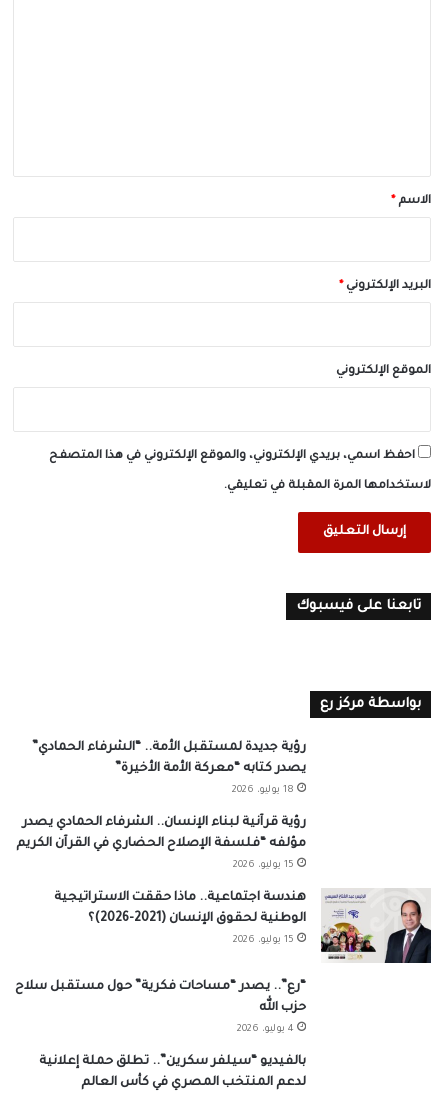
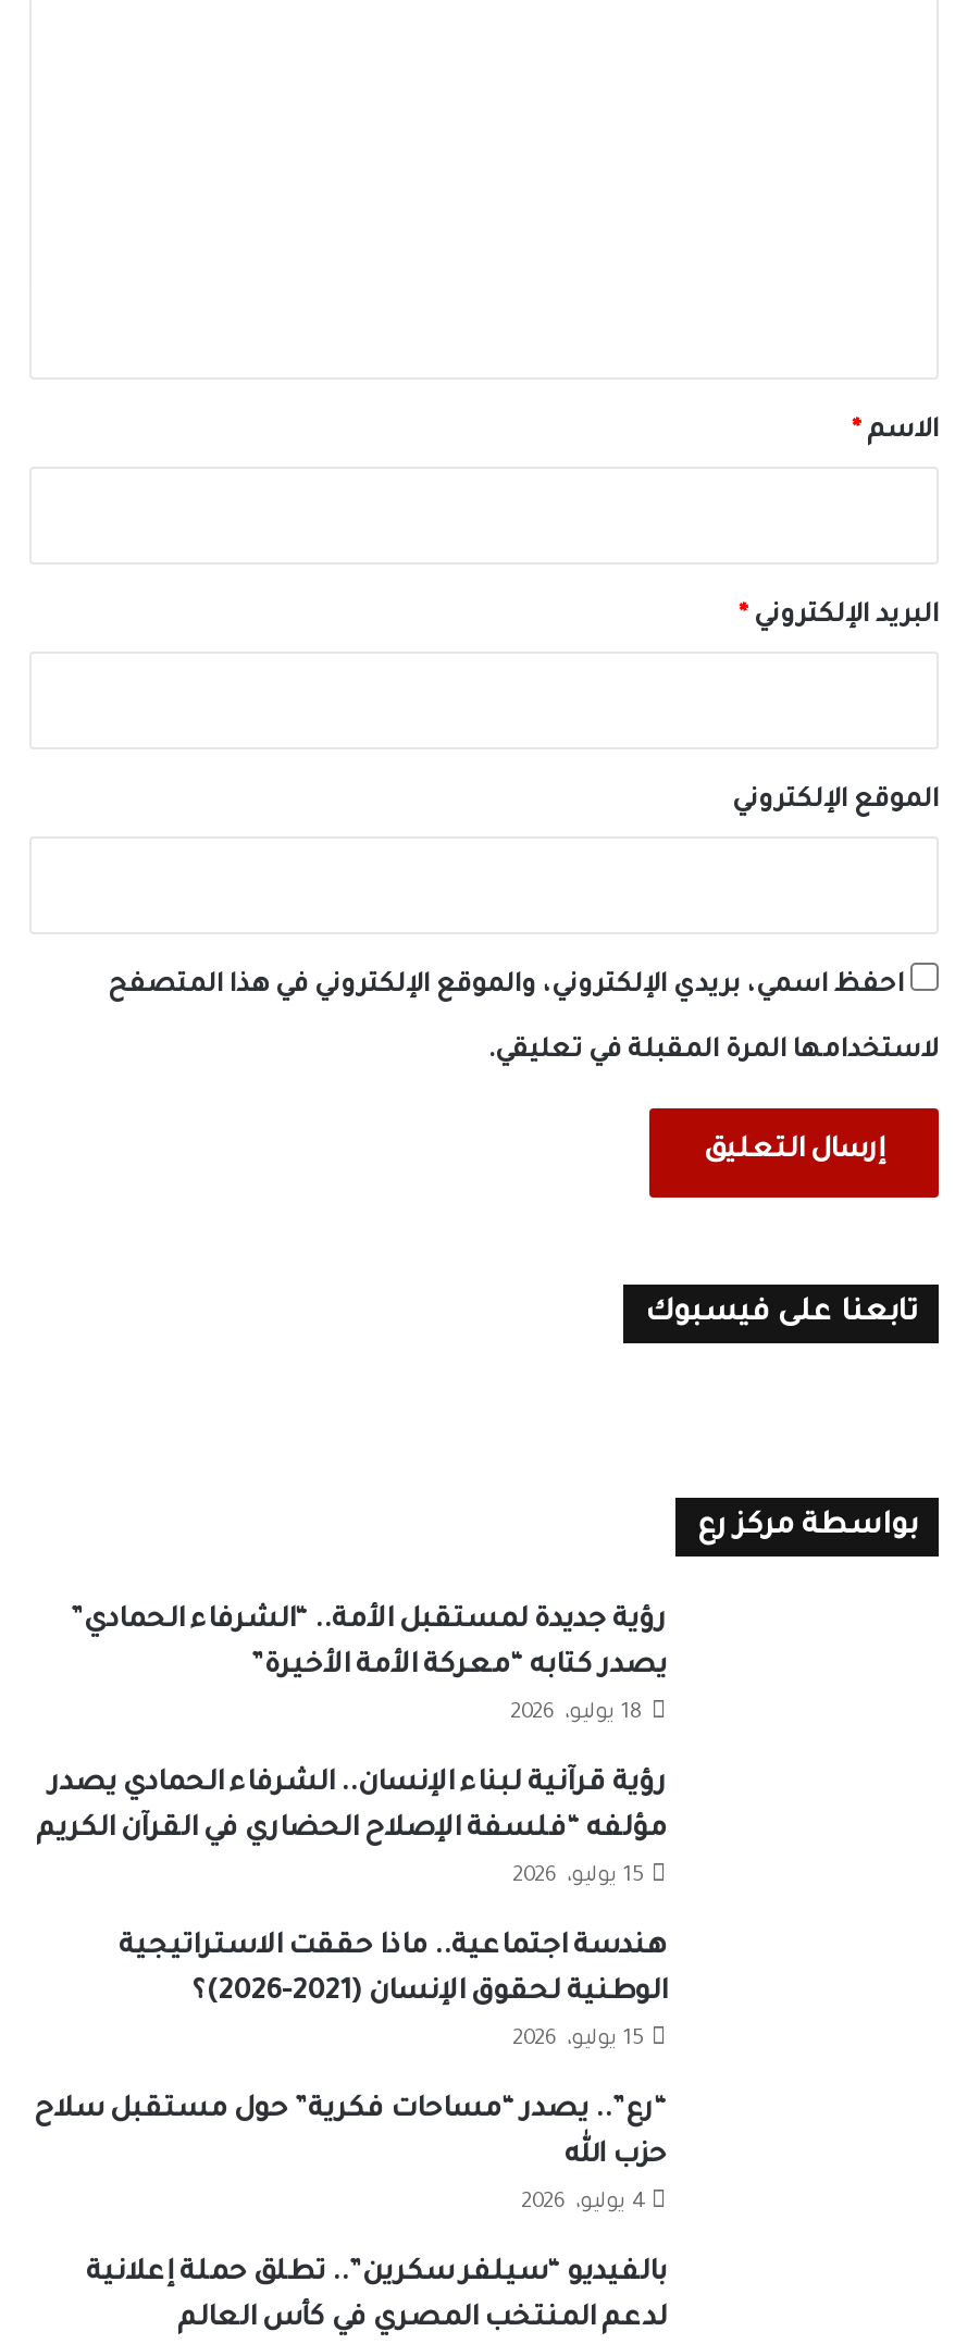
[320,889,432,964] [image] -> none

